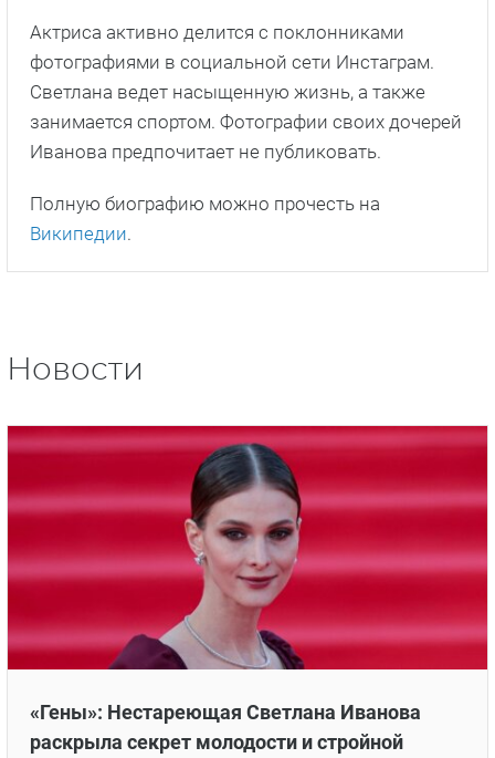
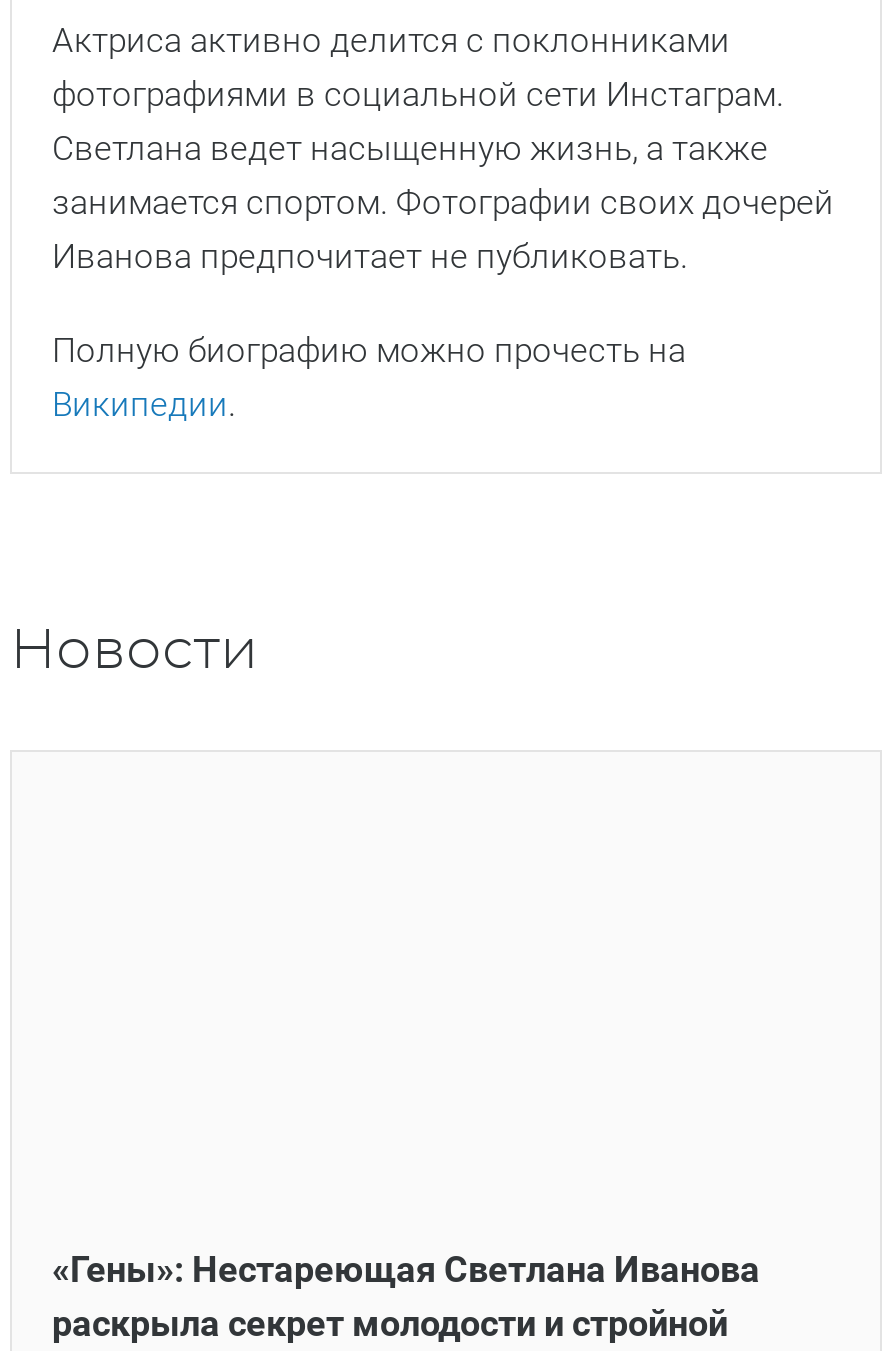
[7,425,488,671] [image] -> none

